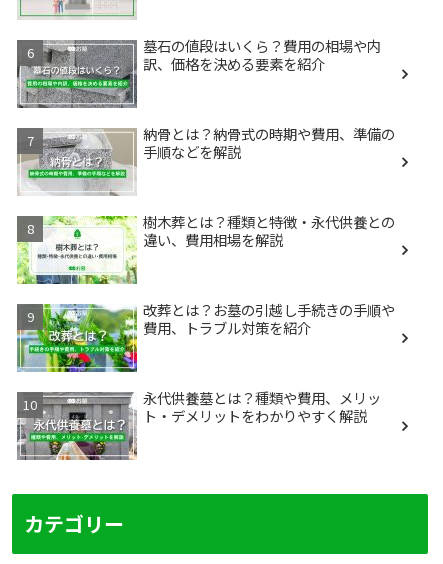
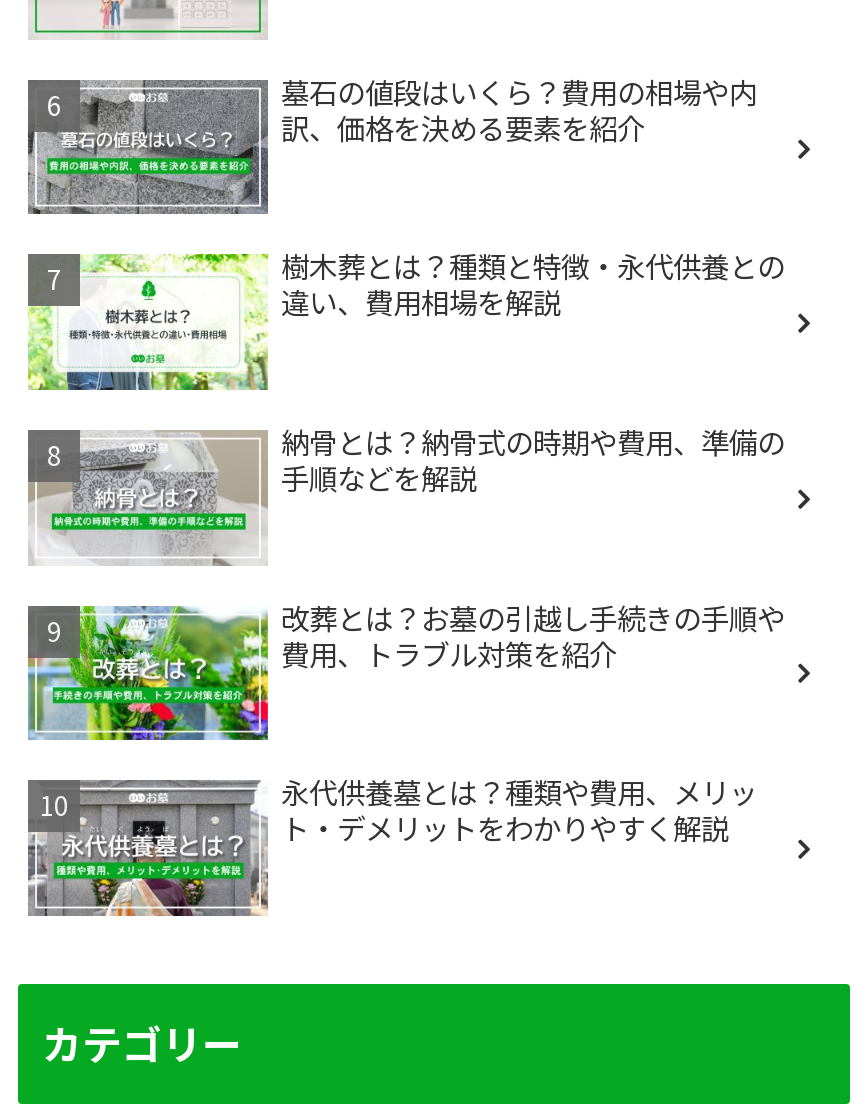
moved [17,123,395,197] -> [28,420,785,568]: [image] | 納骨とは？納骨式の時期や費用、準備の | 手順などを解説
moved [17,211,395,285] -> [28,245,785,390]: [image] | 樹木葬とは？種類と特徴・永代供養との | 違い、費用相場を解説

